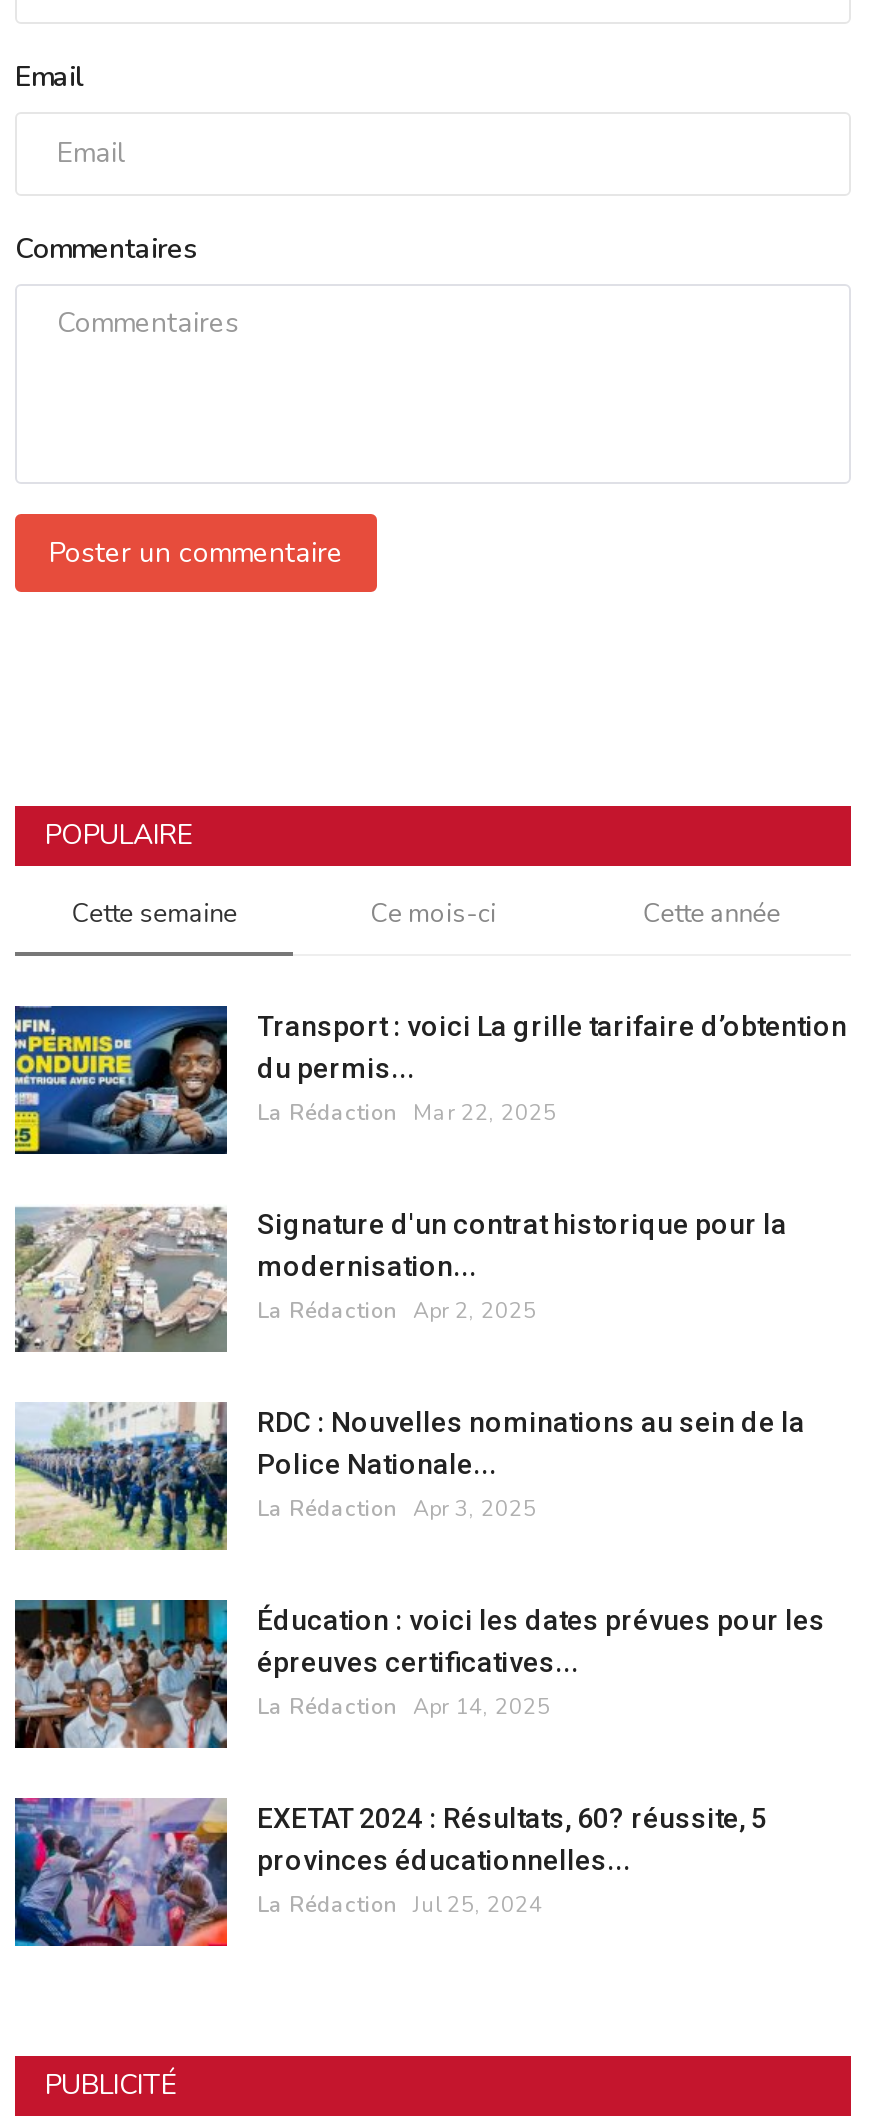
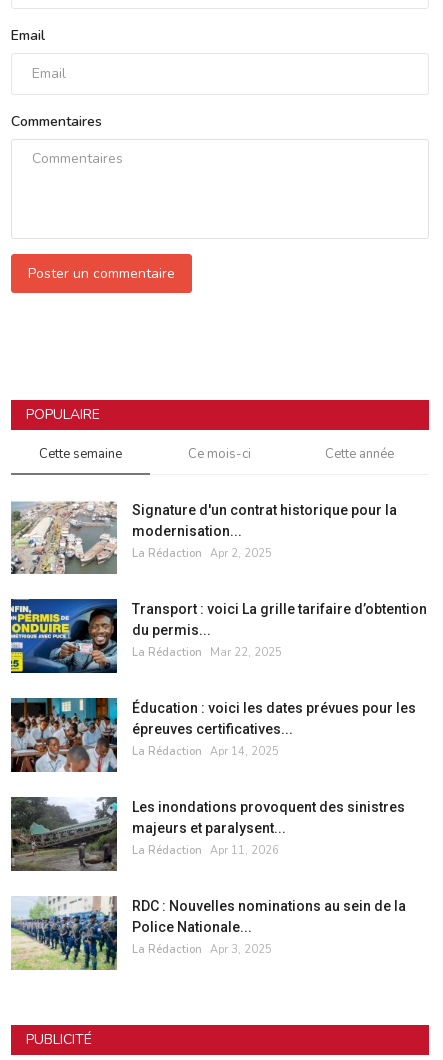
moved [13,1004,847,1156] -> [10,598,427,674]: [image] | Transport : voici La grille tarifaire d’obtention | du permis... | La Rédaction Mar 22, 2025
moved [11,1202,787,1356] -> [9,499,397,576]: [image] | Signature d'un contrat historique pour la | modernisation... | La Rédaction Apr 2, 2025
moved [13,1400,805,1552] -> [10,896,406,971]: [image] | RDC : Nouvelles nominations au sein de la | Police Nationale... | La Rédaction Apr 3, 2025
moved [11,1596,825,1752] -> [9,696,416,774]: [image] | Éducation : voici les dates prévues pour les | épreuves certificatives... | La Rédaction Apr 14, 2025
[13,1796,767,1948] [image] | EXETAT 2024 : Résultats, 60? réussite, 5 | provinces éducationnelles... | La Rédaction Jul 25, 2024 -> [11,797,405,871] [image] | Les inondations provoquent des sinistres | majeurs et paralysent... | La Rédaction Apr 11, 2026

